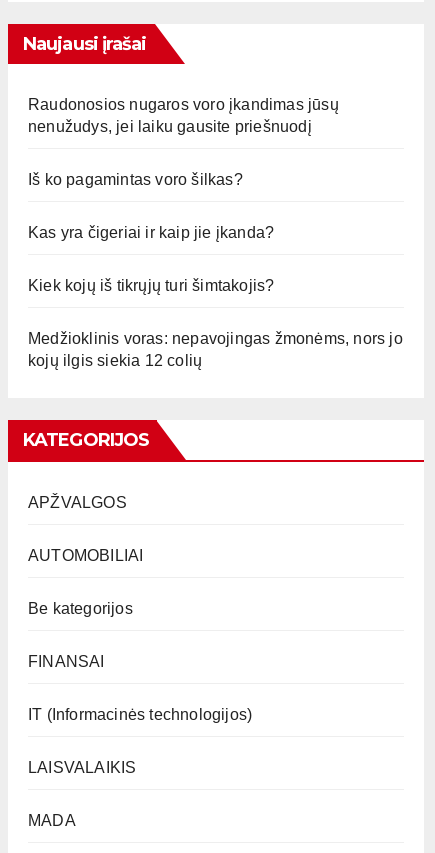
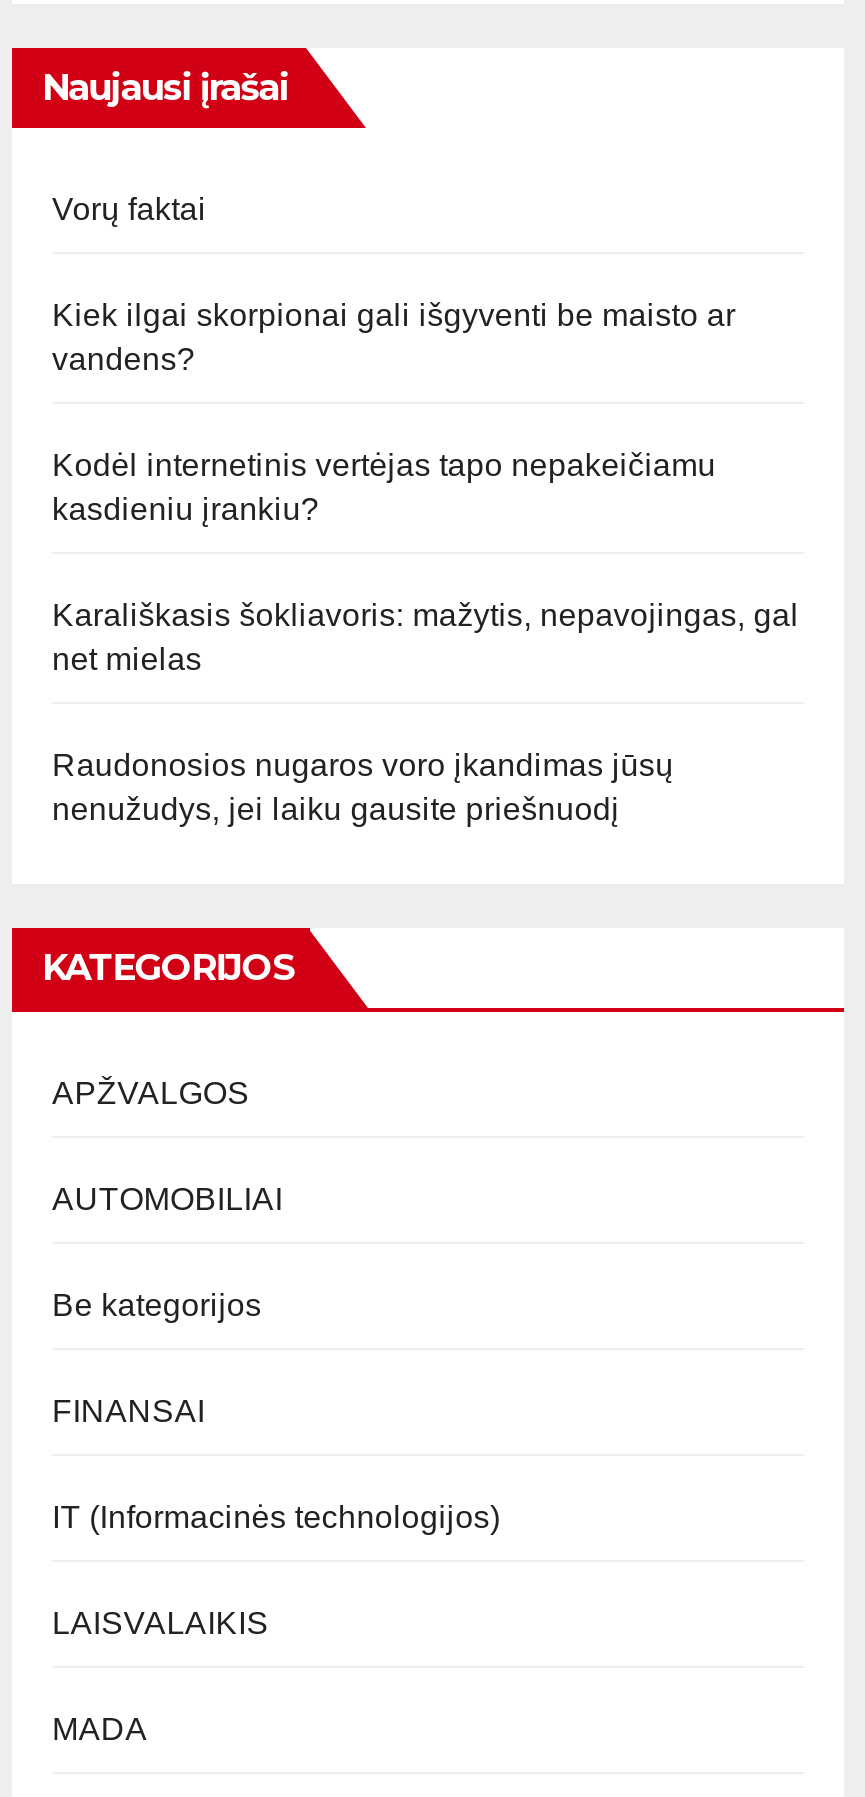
none -> [52,192,799,676] Vorų faktai | Kiek ilgai skorpionai gali išgyventi be maisto ar | vandens? | Kodėl internetinis vertėjas tapo nepakeičiamu | kasdieniu įrankiu? | Karališkasis šokliavoris: mažytis, nepavojingas, gal | net mielas
moved [28,96,339,135] -> [52,748,674,826]: Raudonosios nugaros voro įkandimas jūsų | nenužudys, jei laiku gausite priešnuodį
[28,171,403,369] Iš ko pagamintas voro šilkas? | Kas yra čigeriai ir kaip jie įkanda? | Kiek kojų iš tikrųjų turi šimtakojis? | Medžioklinis voras: nepavojingas žmonėms, nors jo | kojų ilgis siekia 12 colių -> none

